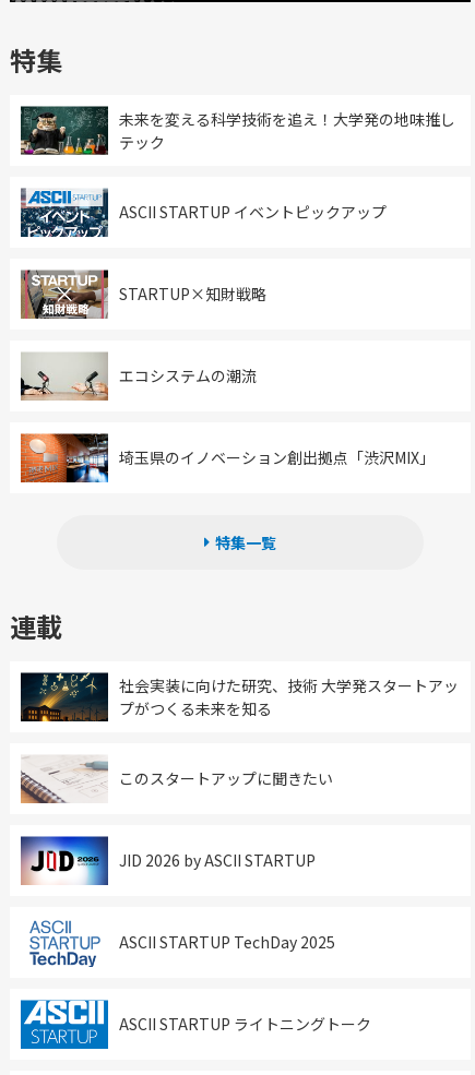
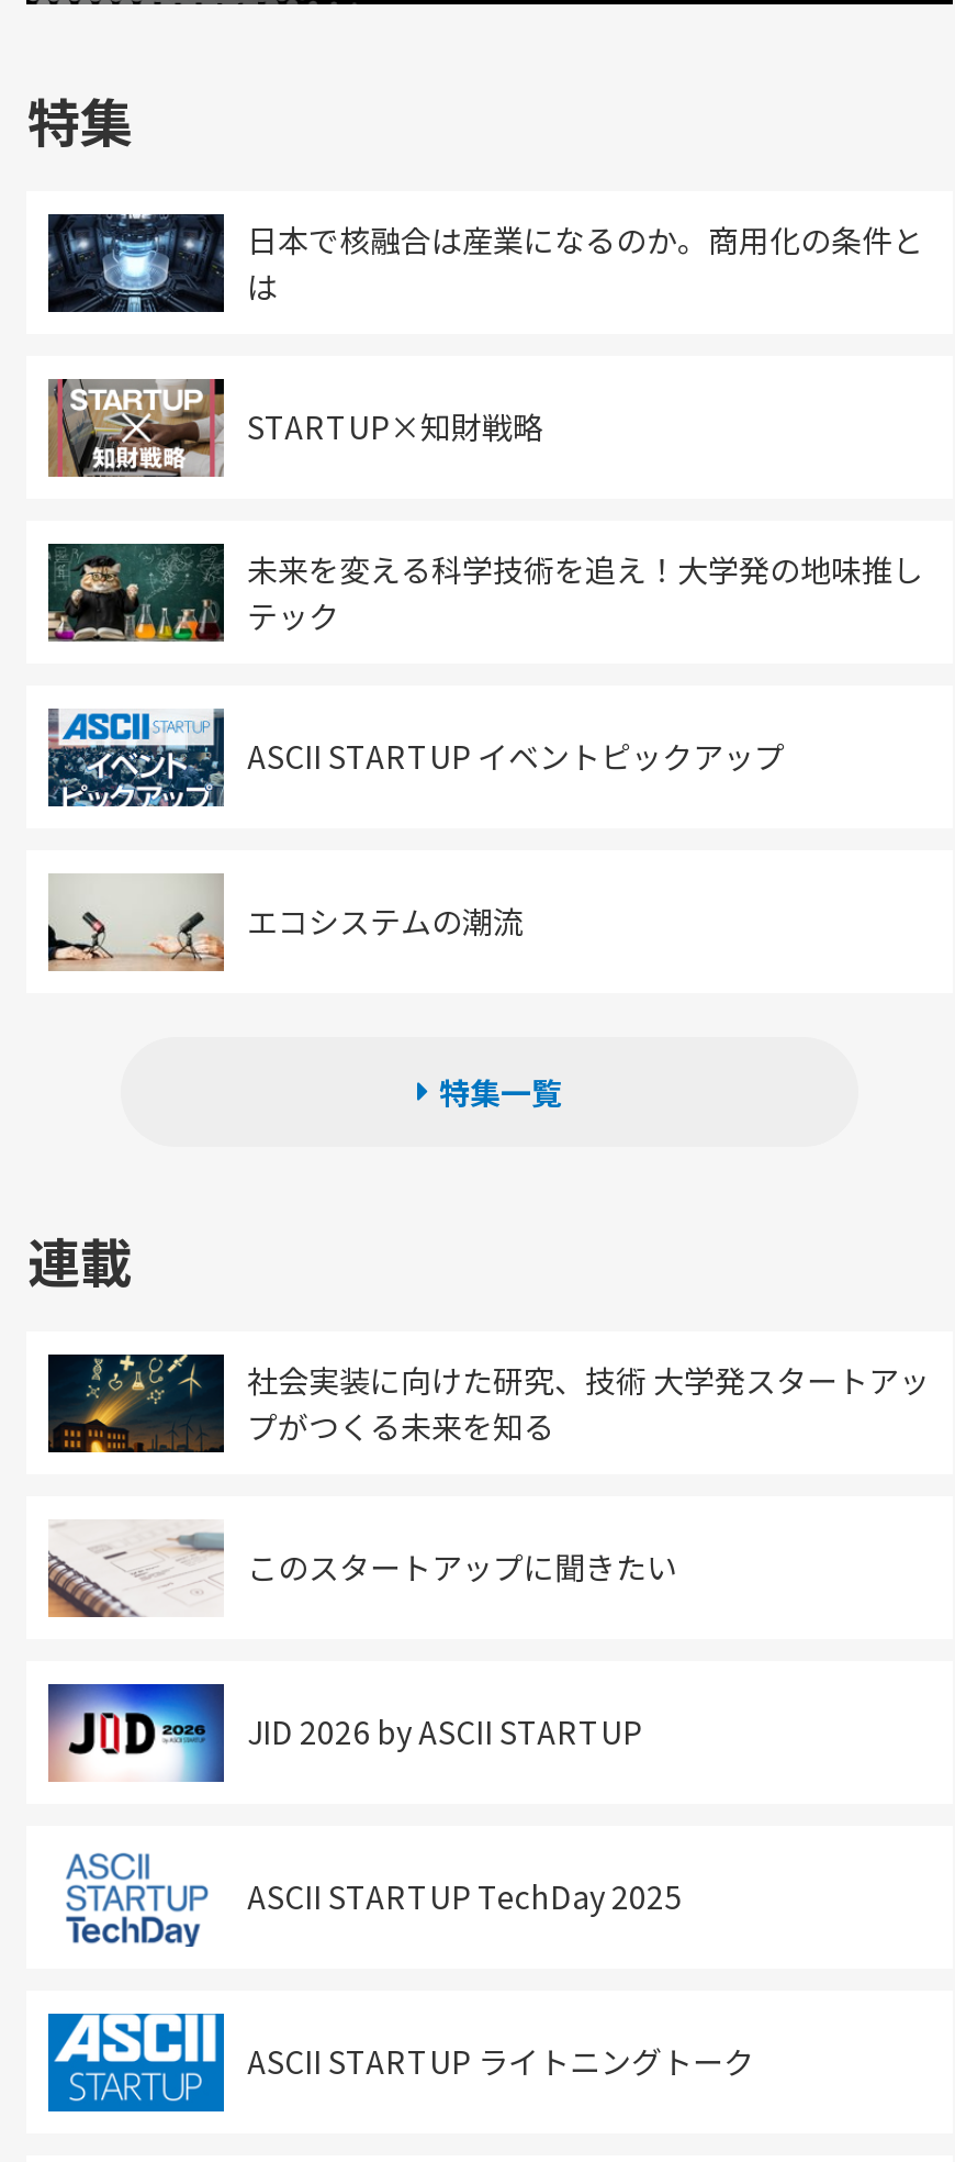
none -> [46,213,923,314] [image] | 日本で核融合は産業になるのか。商用化の条件と | は
moved [20,105,456,223] -> [46,540,923,778]: [image] | 未来を変える科学技術を追え！大学発の地味推し | テック | ASCII STARTUP イベントピックアップ
moved [20,270,267,319] -> [48,378,543,479]: [image] | STARTUP×知財戦略
moved [20,351,257,402] -> [46,872,523,973]: [image] | エコシステムの潮流
[20,433,435,483] [image] | 埼玉県のイノベーション創出拠点「渋沢MIX」 -> none

